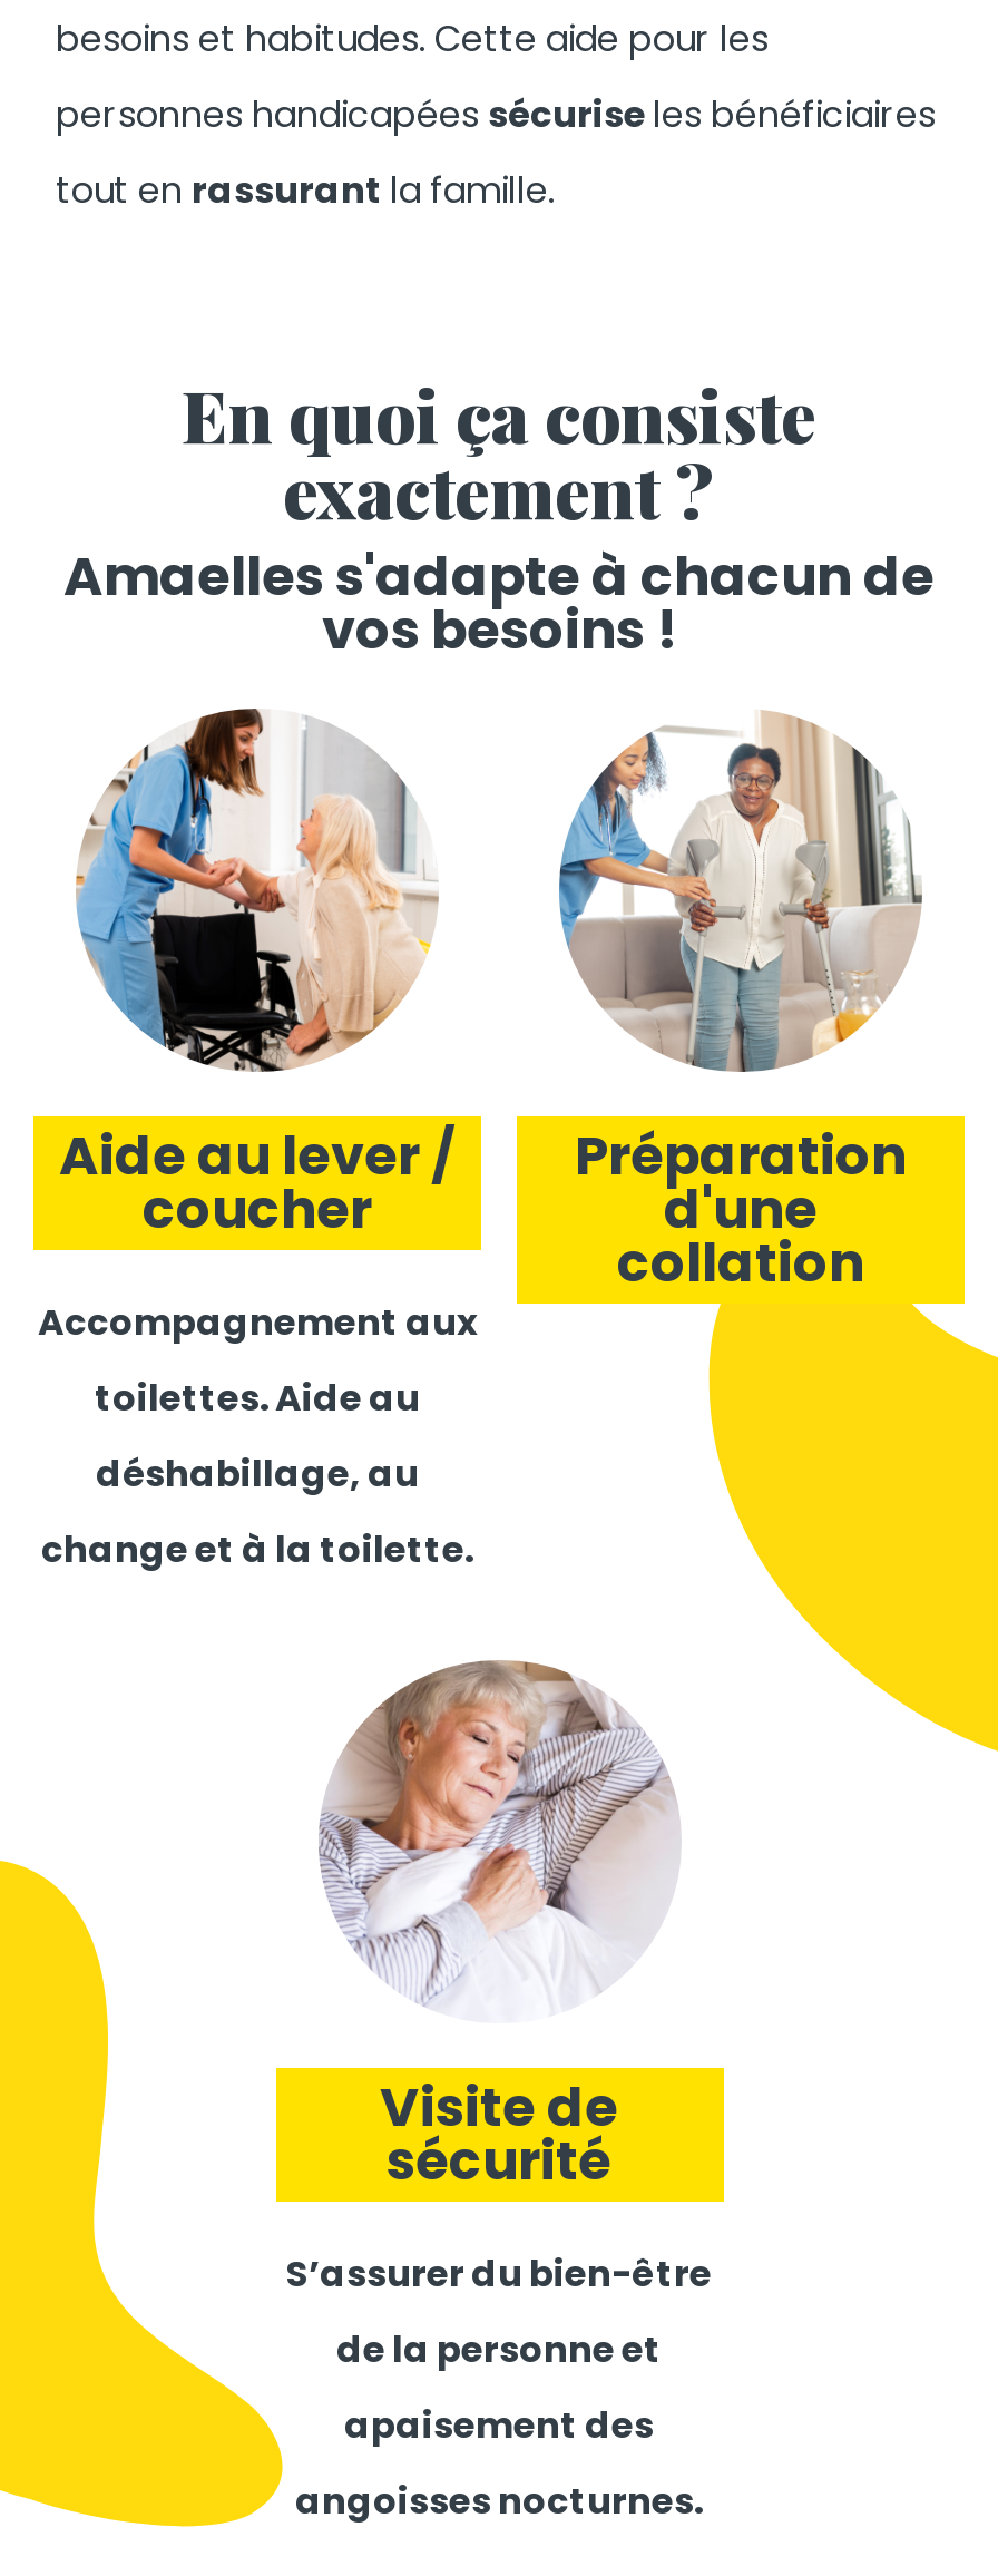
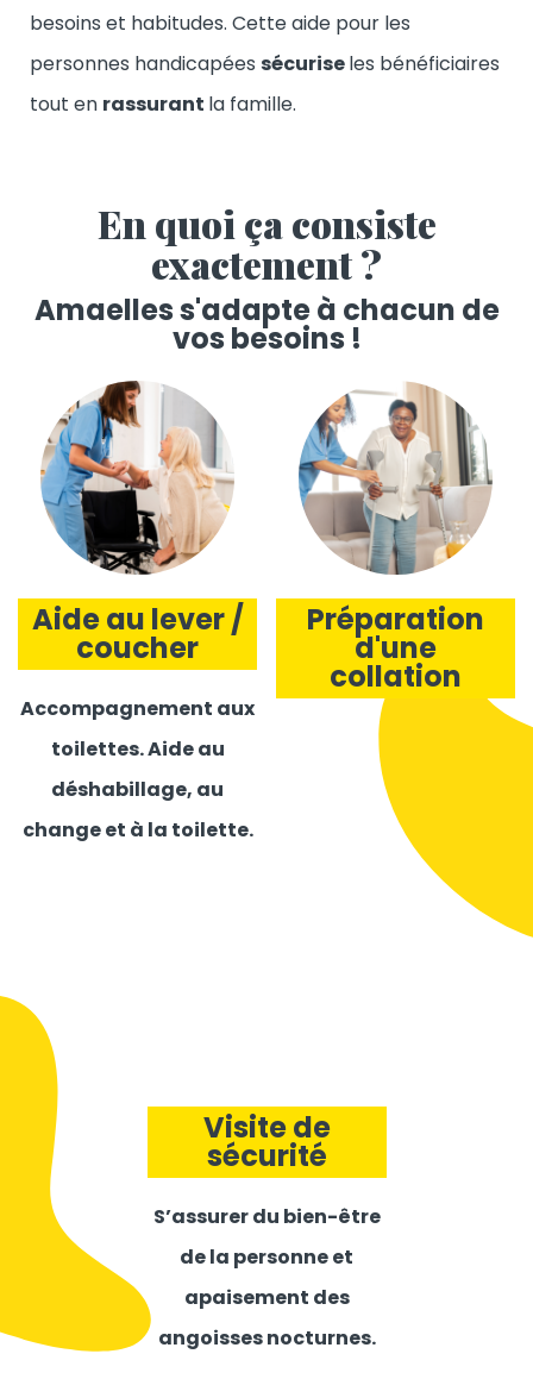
[319,1658,679,2006] [image] -> none

